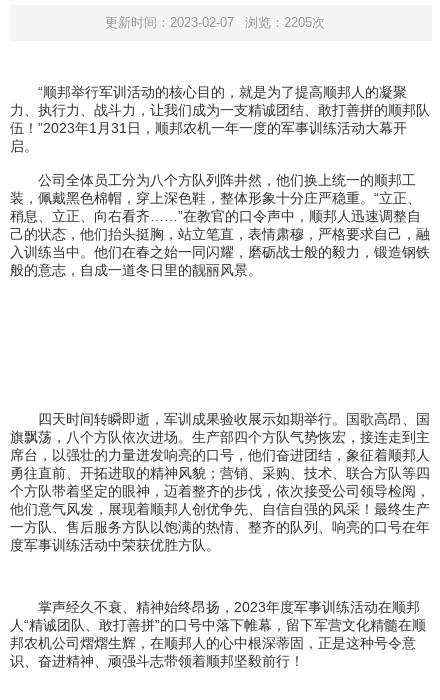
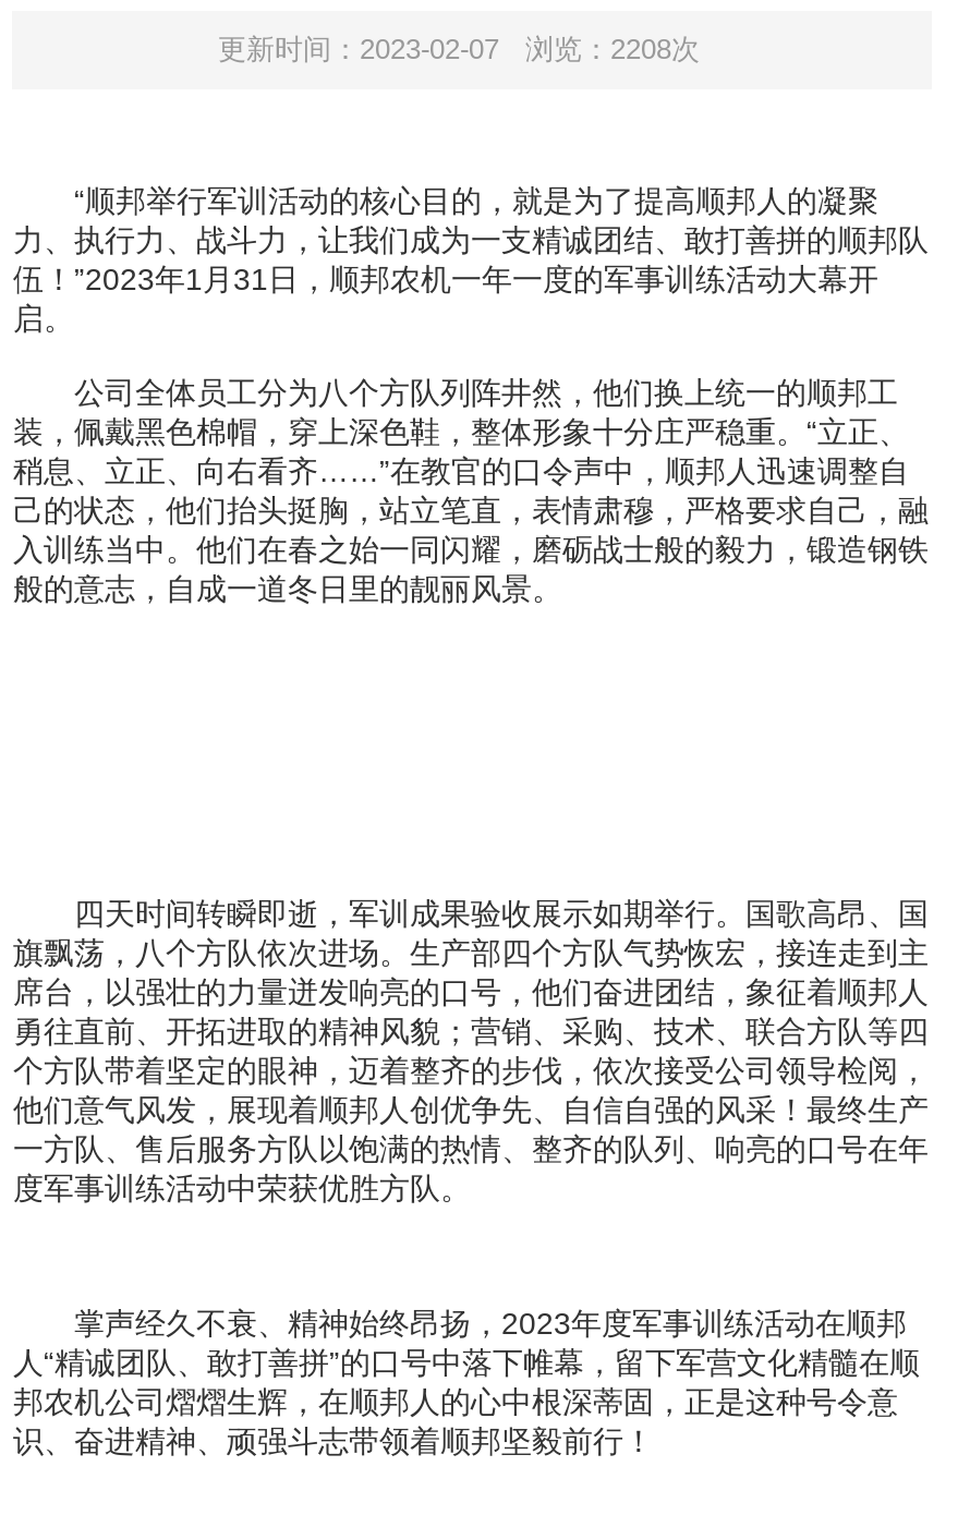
[104,15,325,30] 更新时间：2023-02-07 浏览：2205次 -> [218,33,700,66] 更新时间：2023-02-07 浏览：2208次

